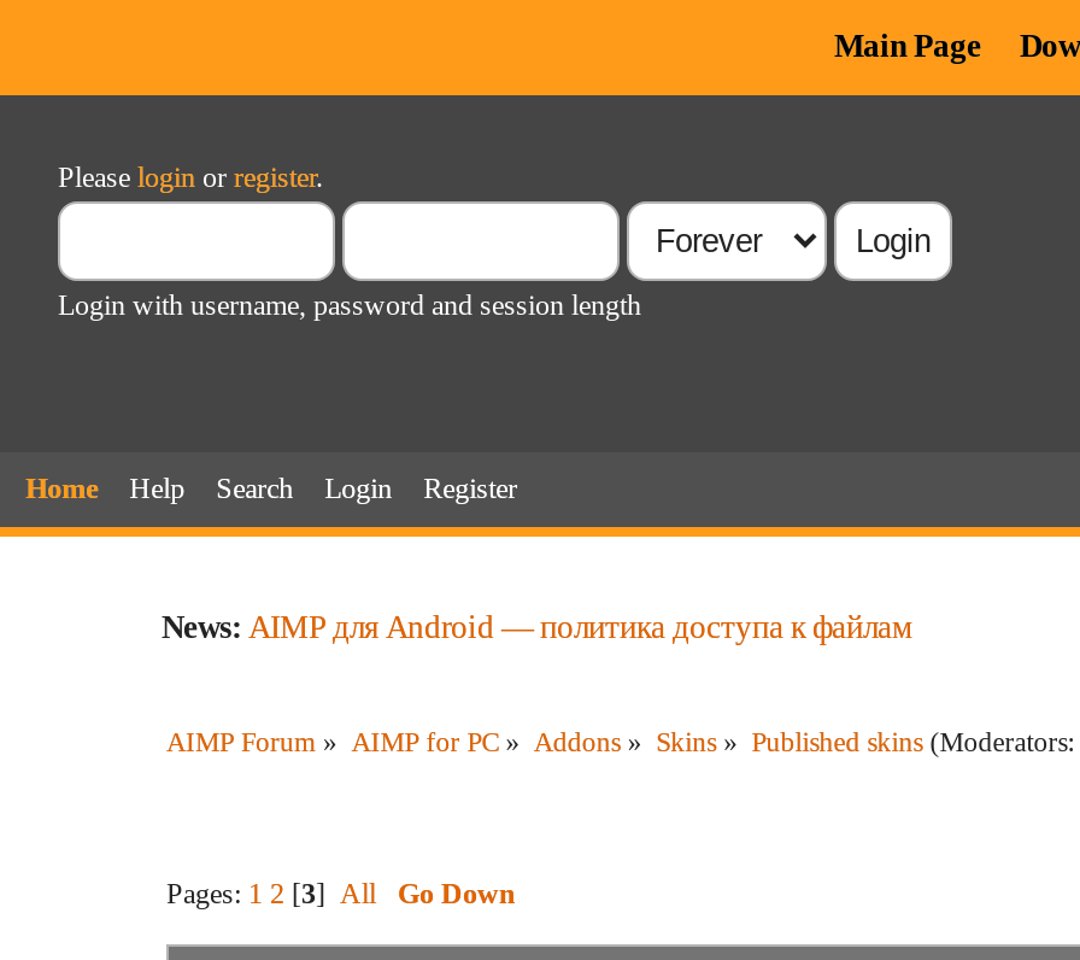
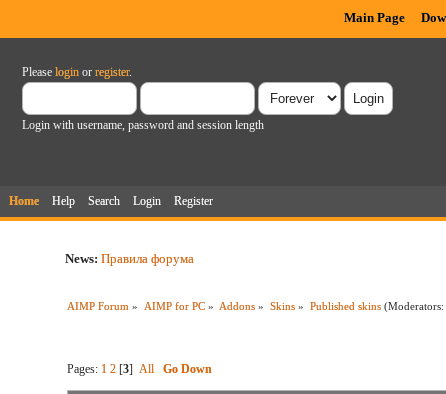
[162,609,911,645] News: AIMP для Android — политика доступа к файлам -> [65,251,194,266] News: Правила форума

